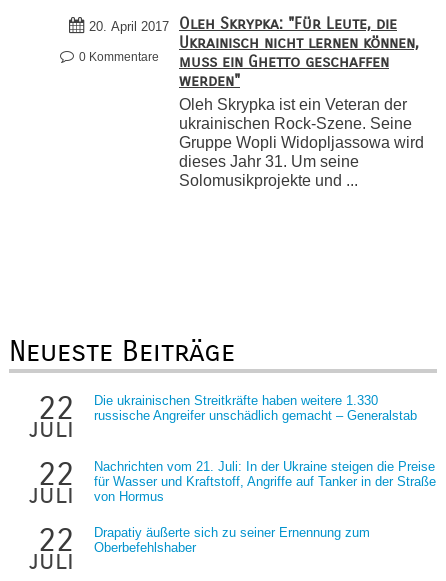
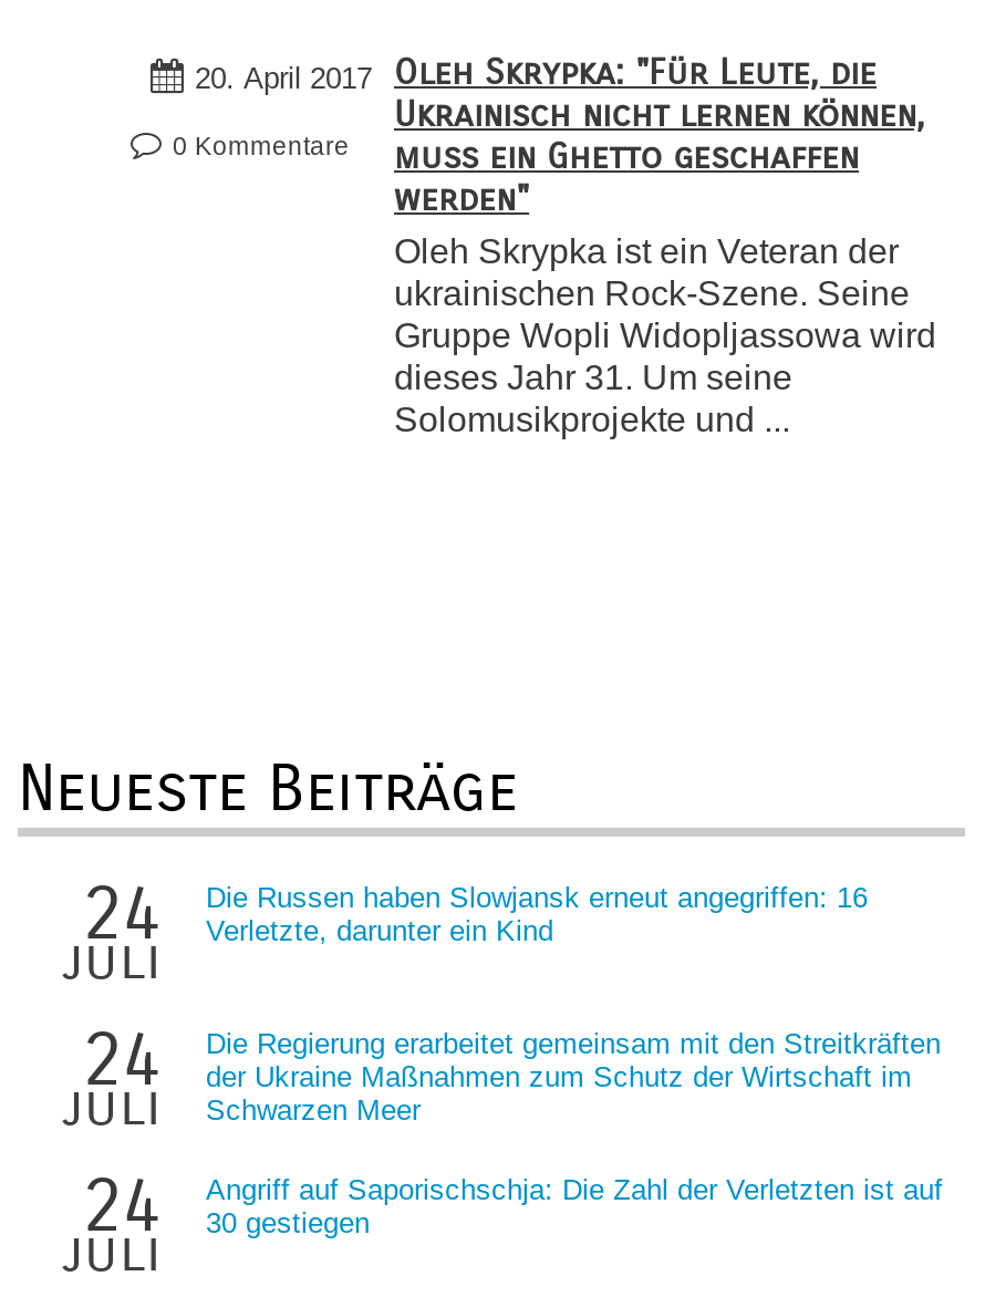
[38,388,74,428] 22 -> [82,870,162,958] 24
[94,393,417,423] Die ukrainischen Streitkräfte haben weitere 1.330 | russische Angreifer unschädlich gemacht – Generalstab -> [206,881,868,947] Die Russen haben Slowjansk erneut angegriffen: 16 | Verletzte, darunter ein Kind
[38,454,74,494] 22 -> [82,1016,162,1104] 24
[38,459,436,560] Nachrichten vom 21. Juli: In der Ukraine steigen die Preise | für Wasser und Kraftstoff, Angriffe auf Tanker in der Straße | von Hormus | 22 -> [82,1027,941,1251] Die Regierung erarbeitet gemeinsam mit den Streitkräften | der Ukraine Maßnahmen zum Schutz der Wirtschaft im | Schwarzen Meer | 24
[94,525,370,555] Drapatiy äußerte sich zu seiner Ernennung zum | Oberbefehlshaber -> [206,1173,943,1239] Angriff auf Saporischschja: Die Zahl der Verletzten ist auf | 30 gestiegen

